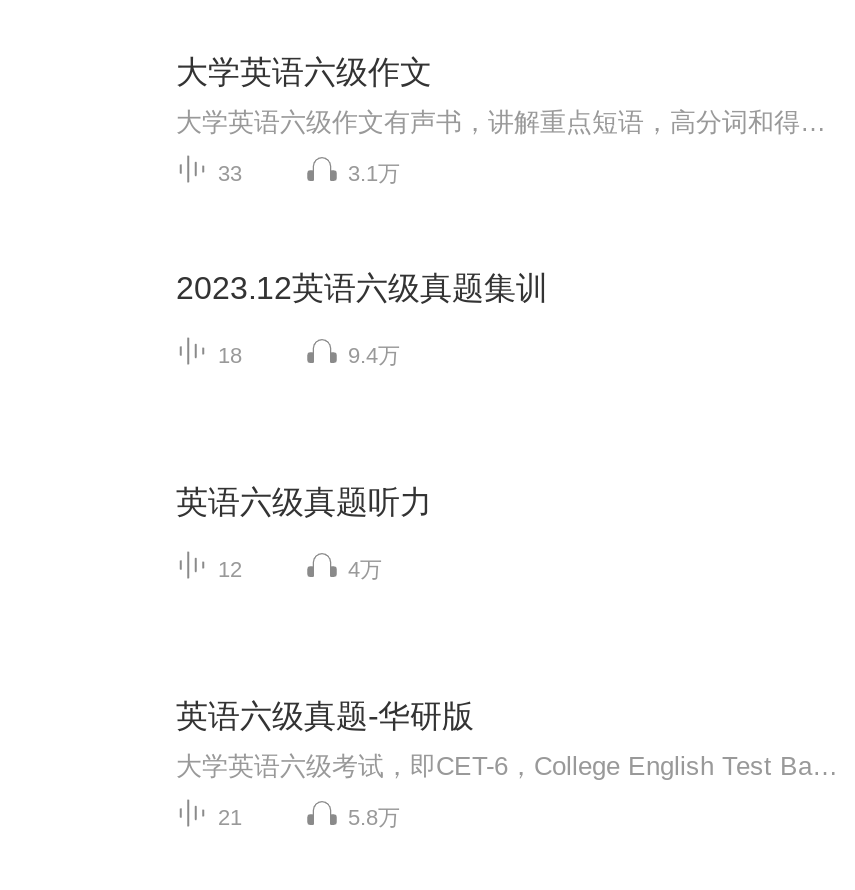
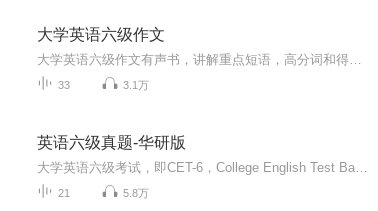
[176,271,548,367] 2023.12英语六级真题集训 | 18 | 9.4万 -> none
[176,485,432,581] 英语六级真题听力 | 12 | 4万 -> none

